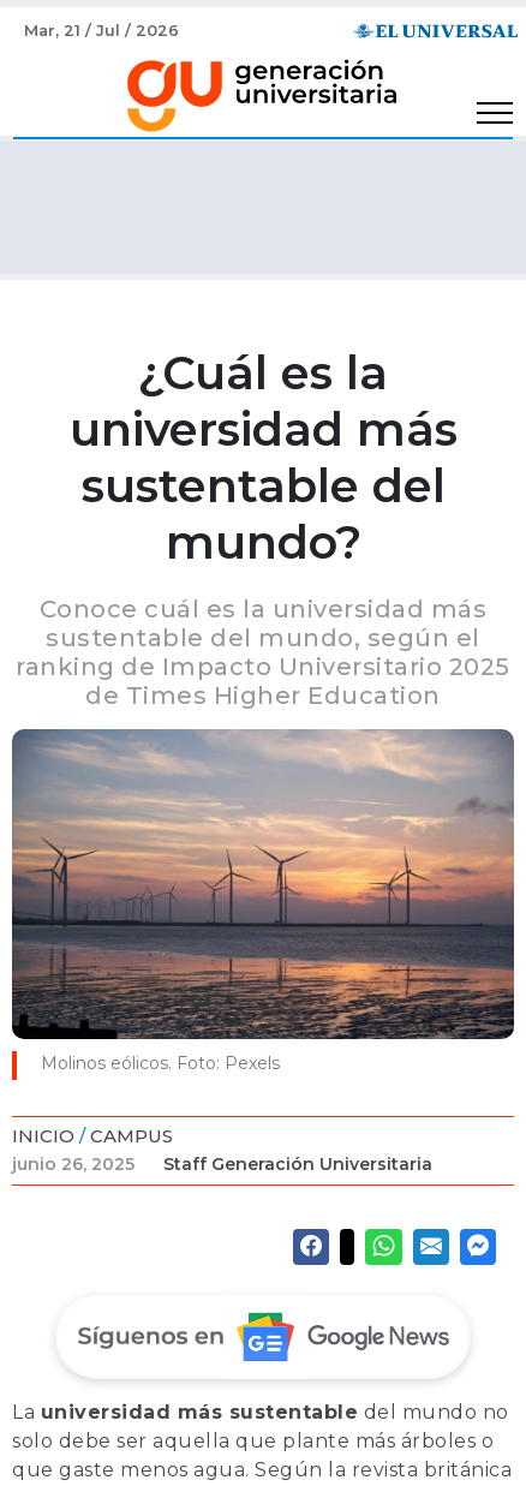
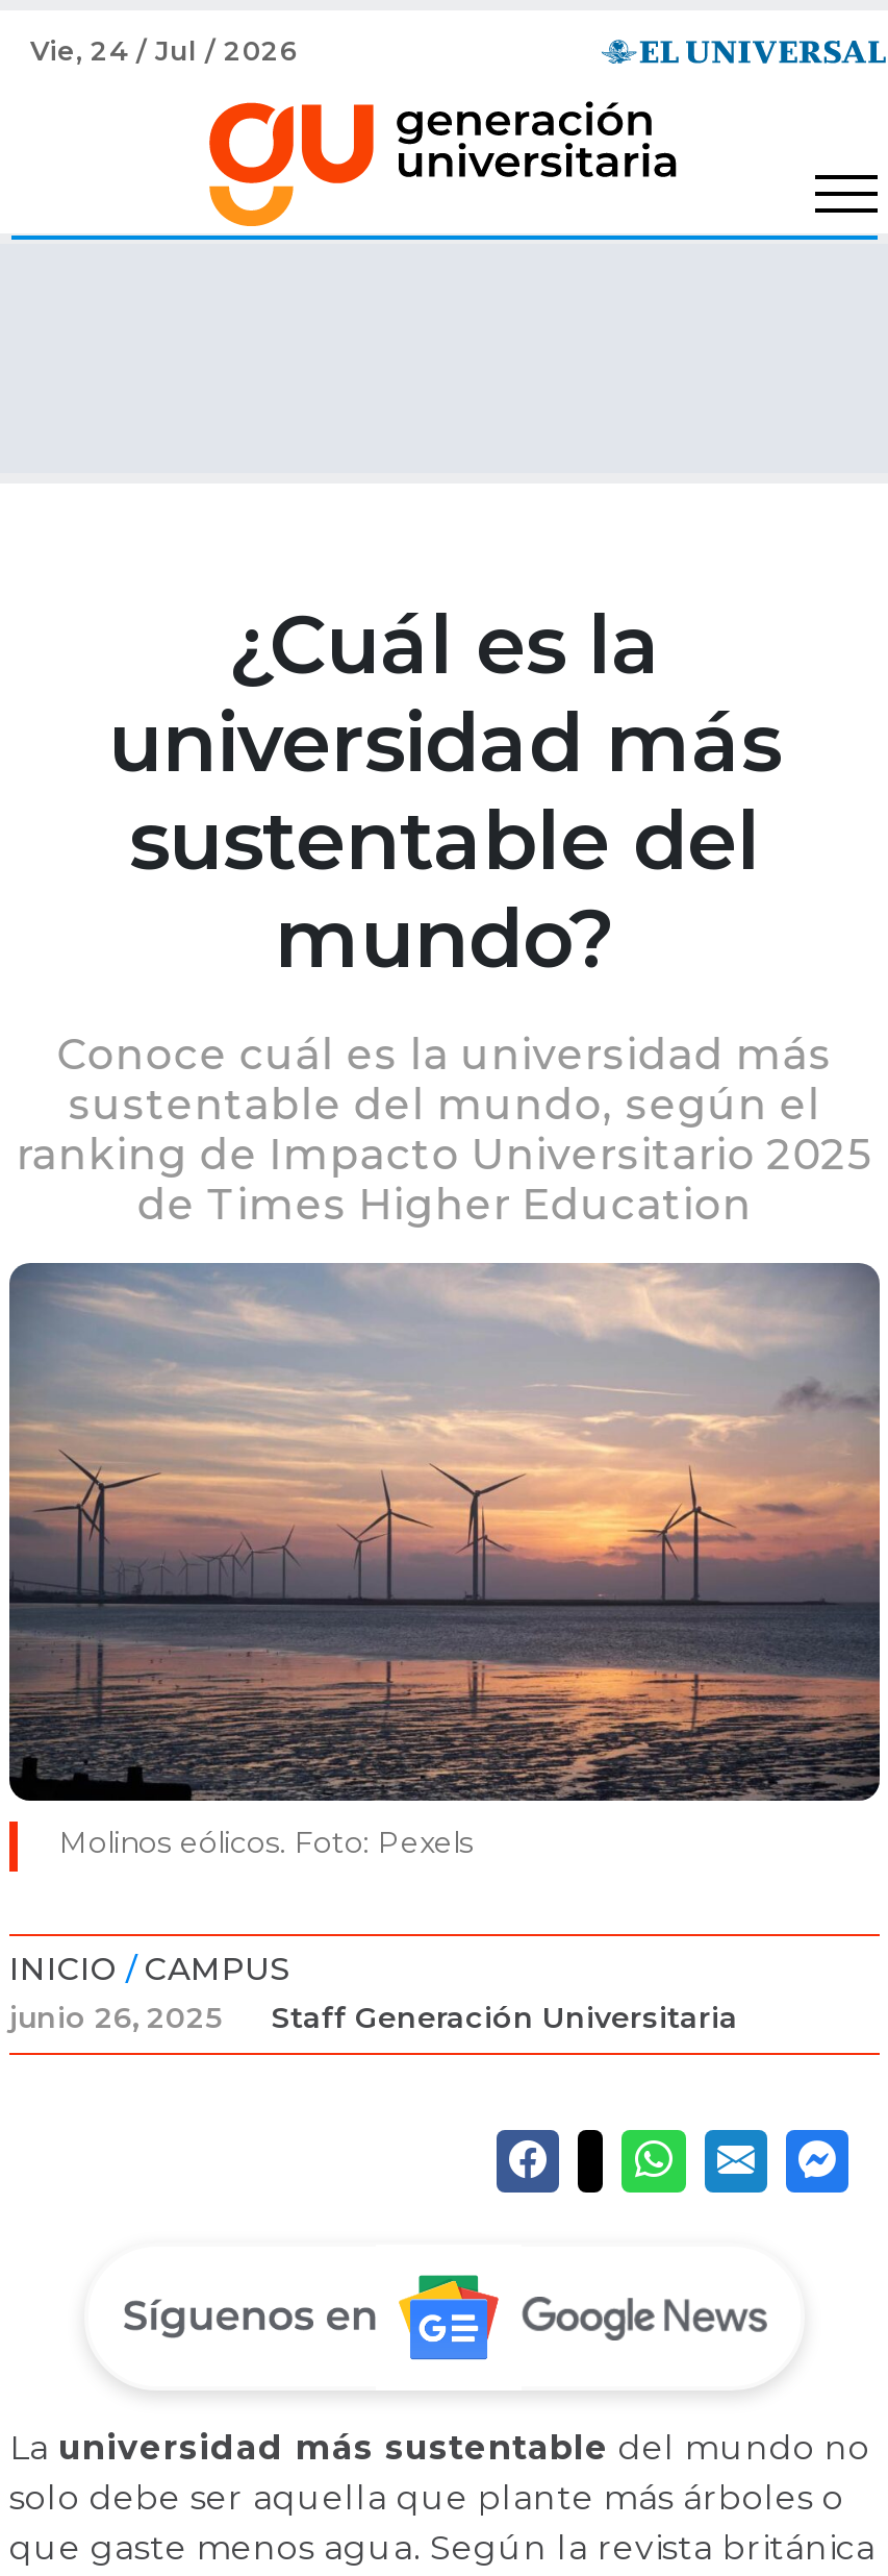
[24,22,179,40] Mar, 21 / Jul / 2026 -> [30,35,299,67] Vie, 24 / Jul / 2026

